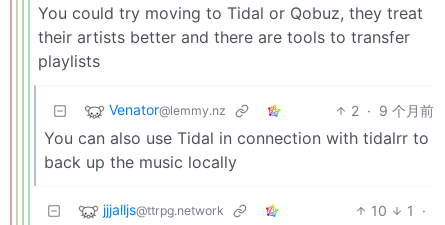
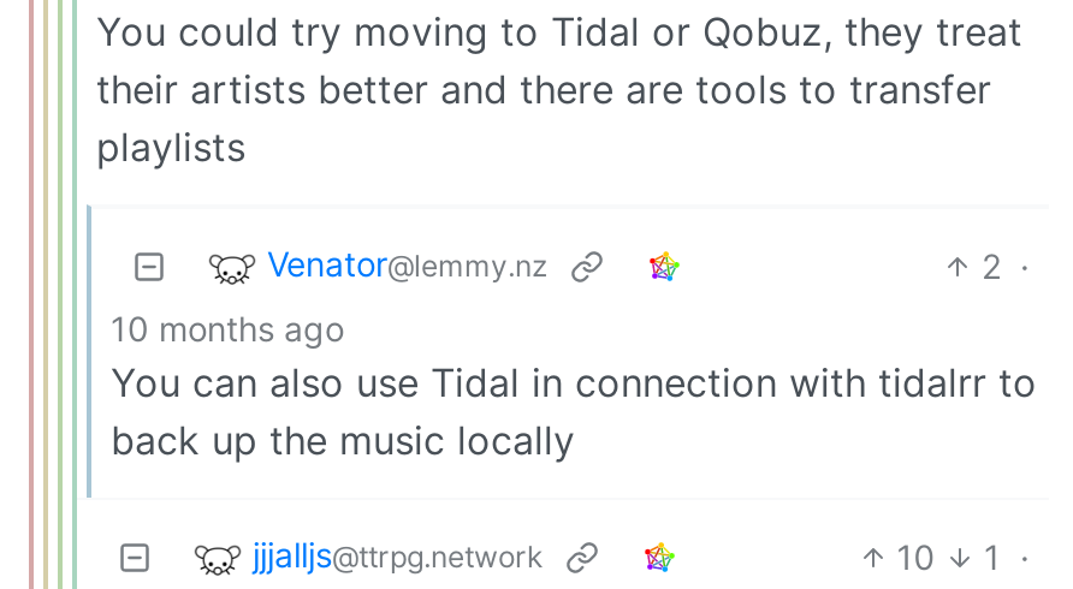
[351,102,434,119] 2 · 9 个月前 -> [111,245,1030,348] 2 · | 10 months ago

